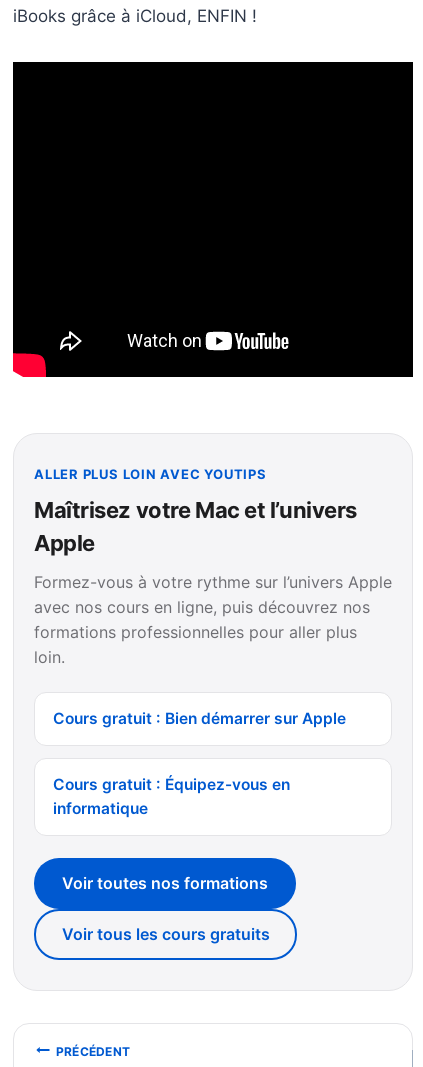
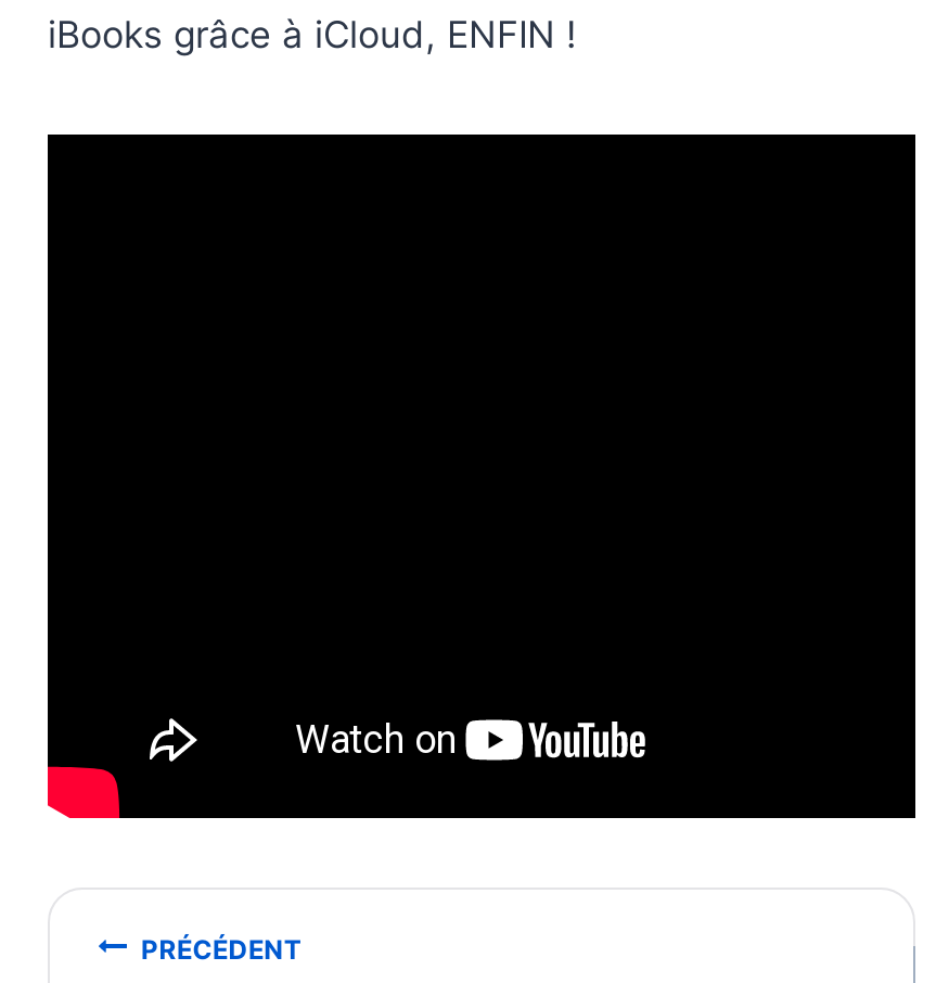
[34,465,392,817] ALLER PLUS LOIN AVEC YOUTIPS | Maîtrisez votre Mac et l’univers | Apple | Formez-vous à votre rythme sur l’univers Apple | avec nos cours en ligne, puis découvrez nos | formations professionnelles pour aller plus | loin. | Cours gratuit : Bien démarrer sur Apple | Cours gratuit : Équipez-vous en | informatique -> none
[33,857,298,961] [image] | Voir toutes nos formations | Voir tous les cours gratuits -> none

